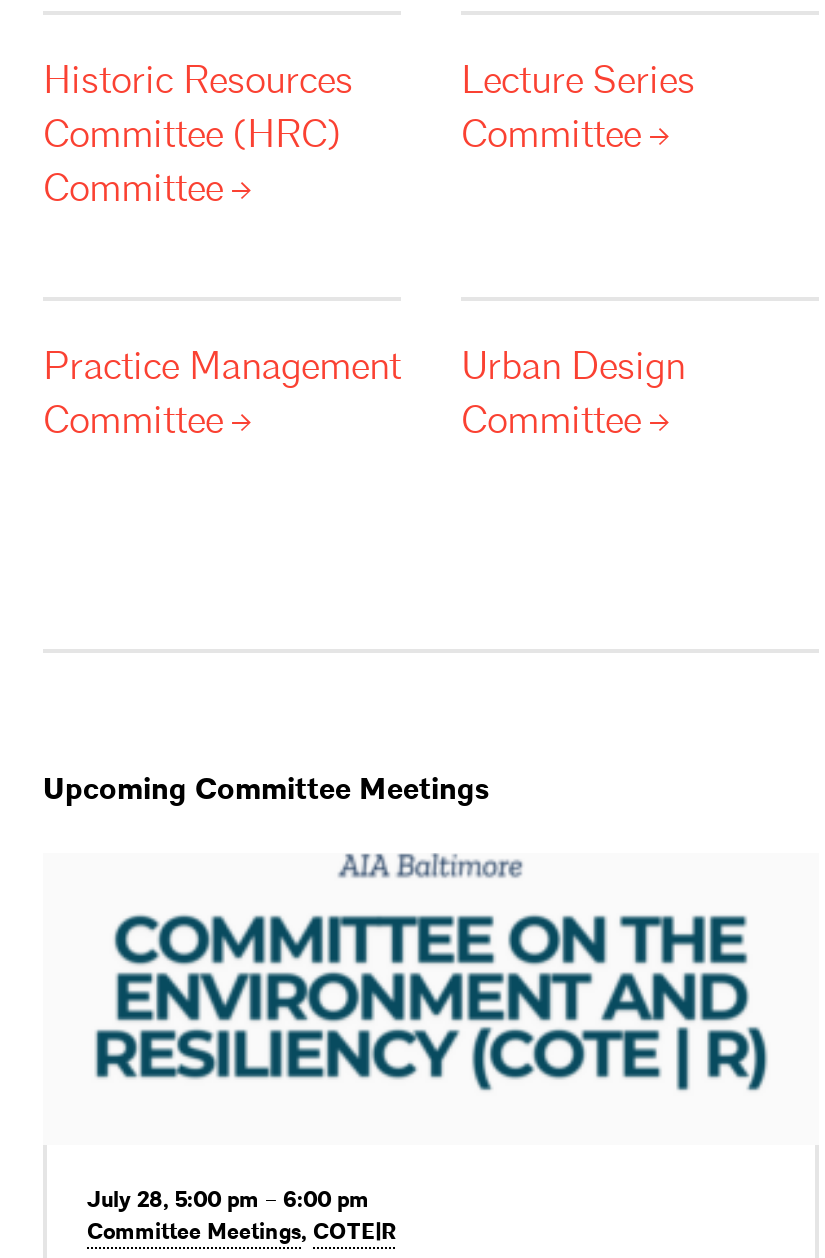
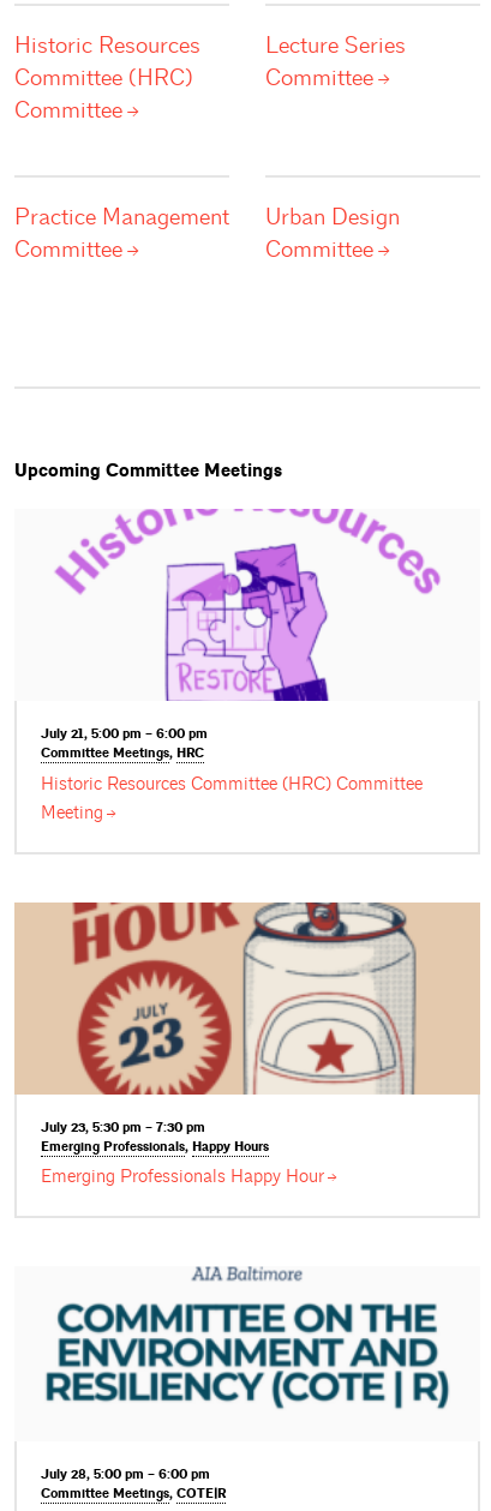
none -> [14,901,480,1189] [image] | July 23, 5:30 pm – 7:30 pm | Emerging Professionals, Happy Hours | Emerging Professionals Happy Hour
none -> [41,508,441,825] [image] | July 21, 5:00 pm – 6:00 pm | Committee Meetings, HRC | Historic Resources Committee (HRC) Committee | Meeting

